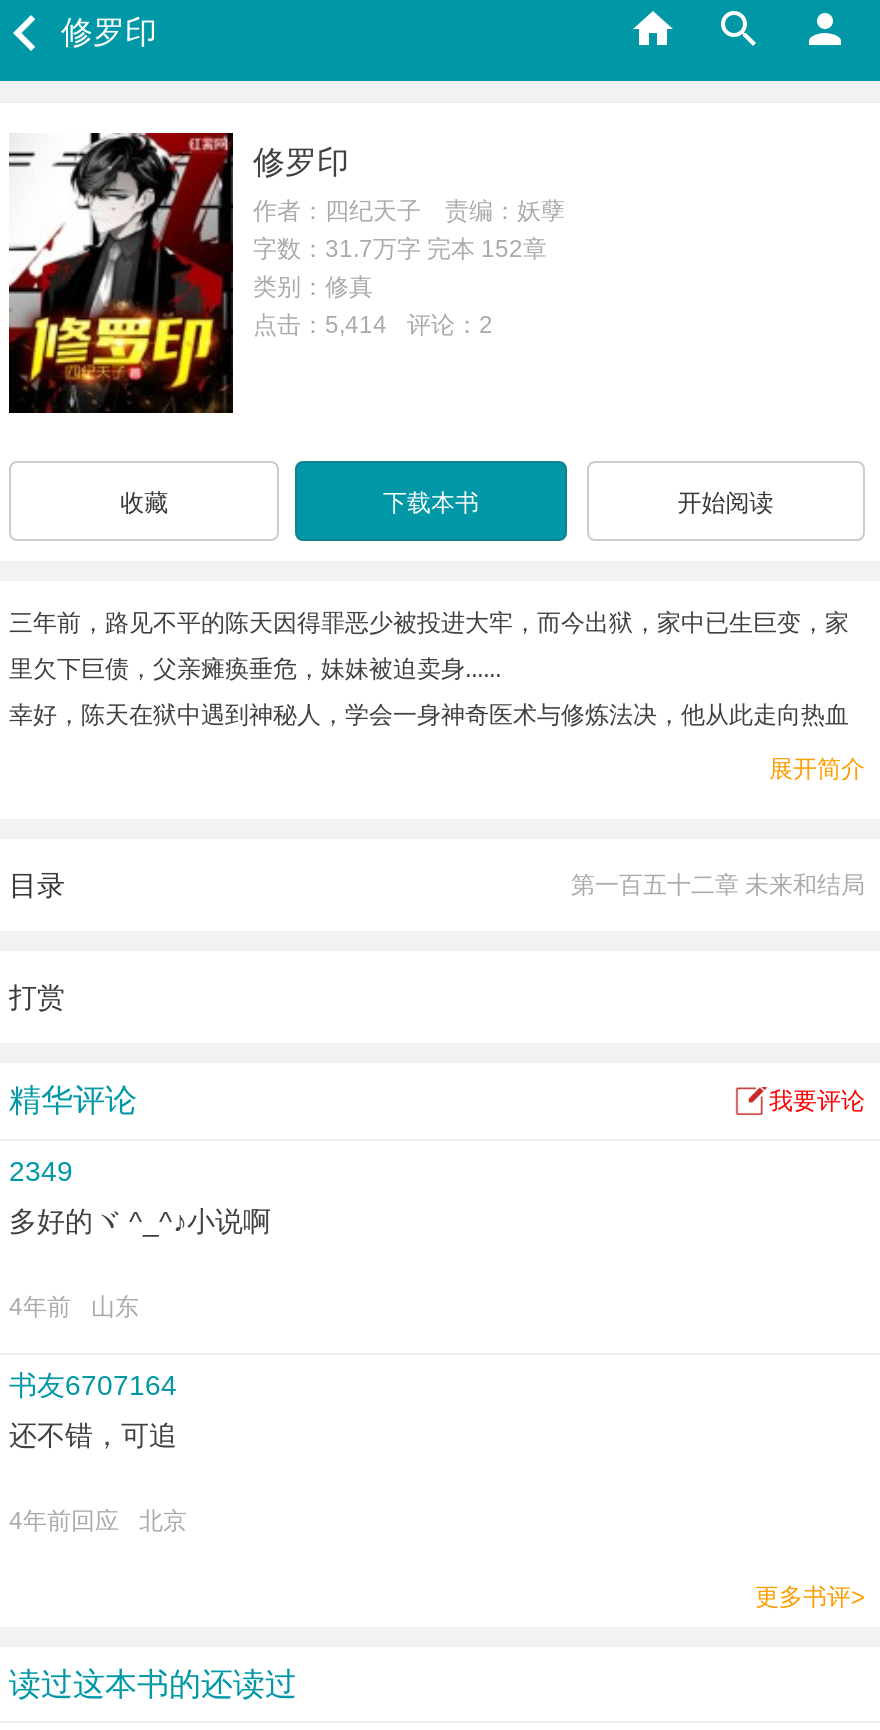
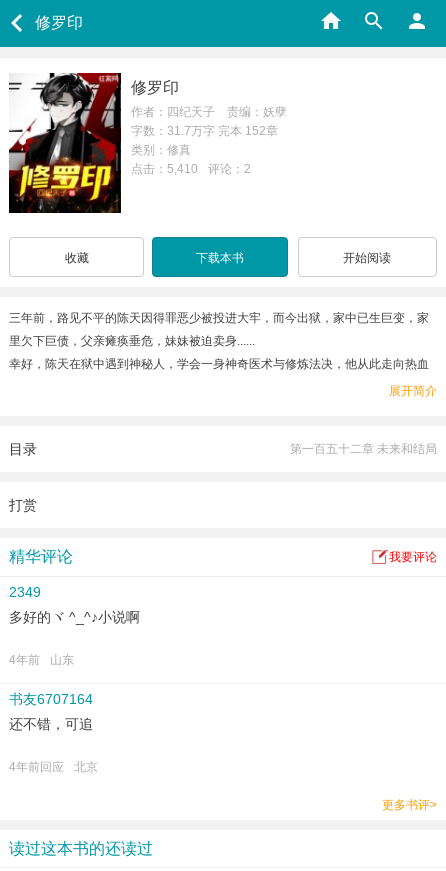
[253,311,493,339] 点击：5,414 评论：2 -> [131,162,251,176] 点击：5,410 评论：2

